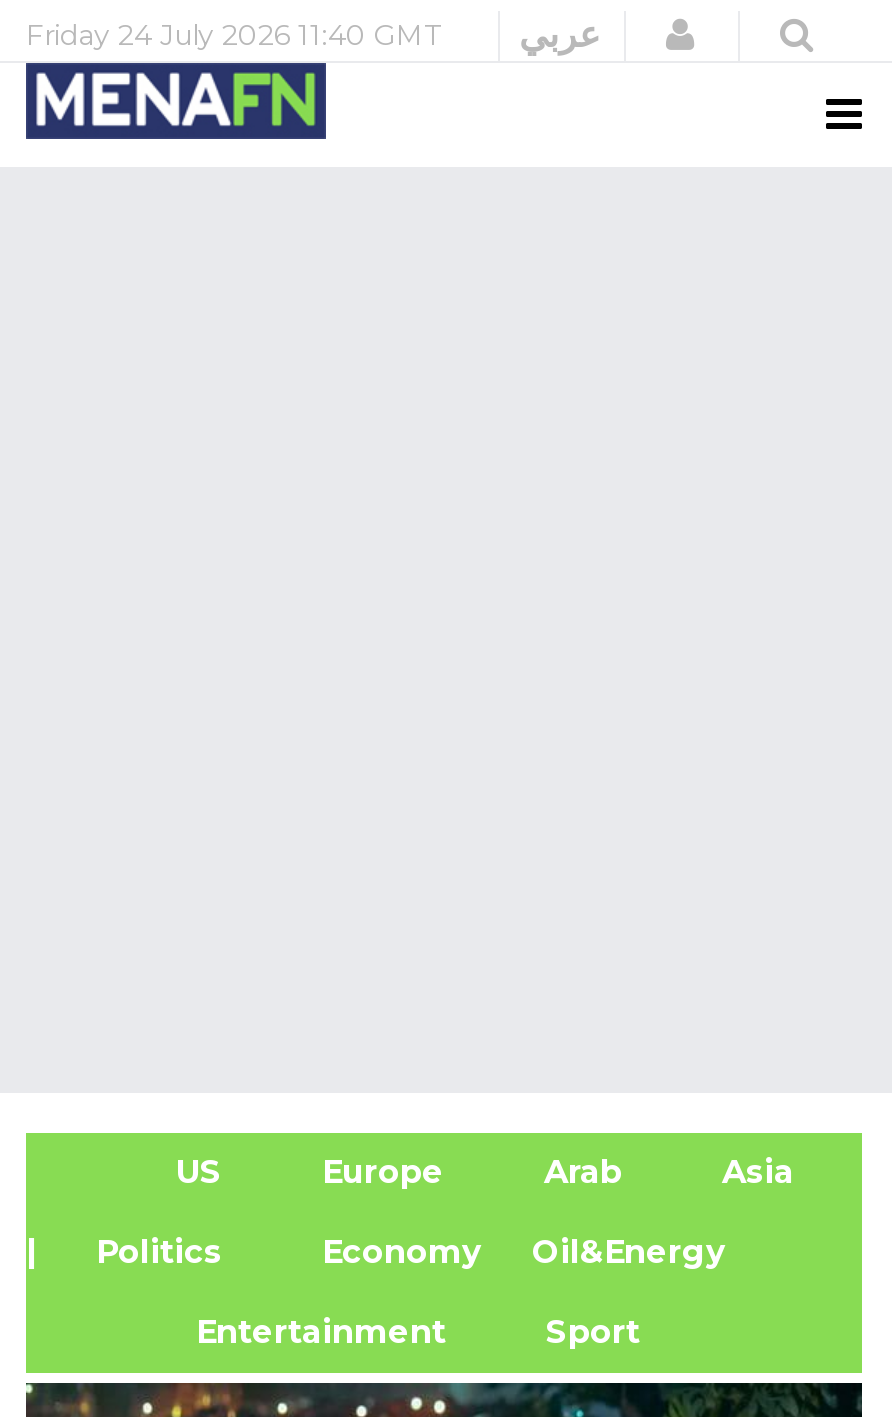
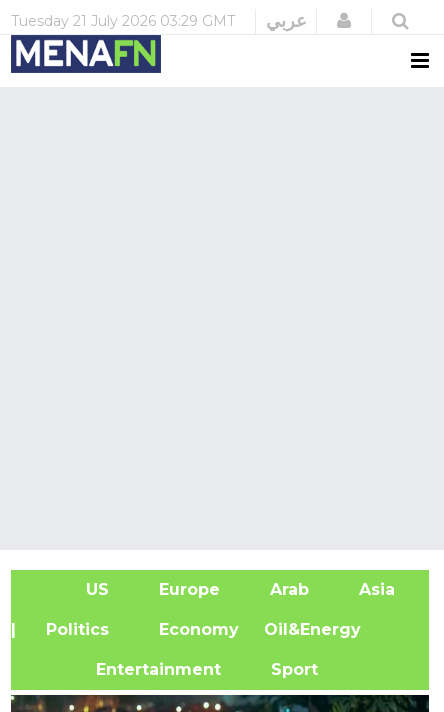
[26,17,440,53] Friday 24 July 2026 11:40 GMT -> [11,12,235,30] Tuesday 21 July 2026 03:29 GMT

